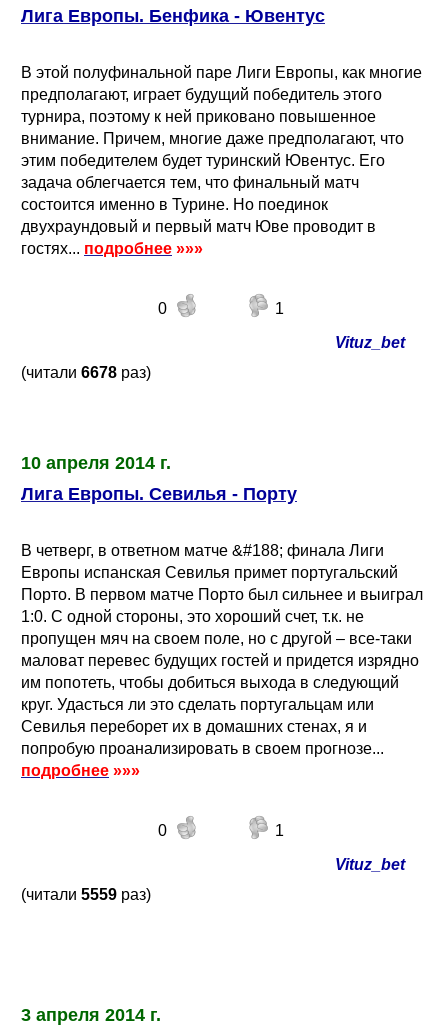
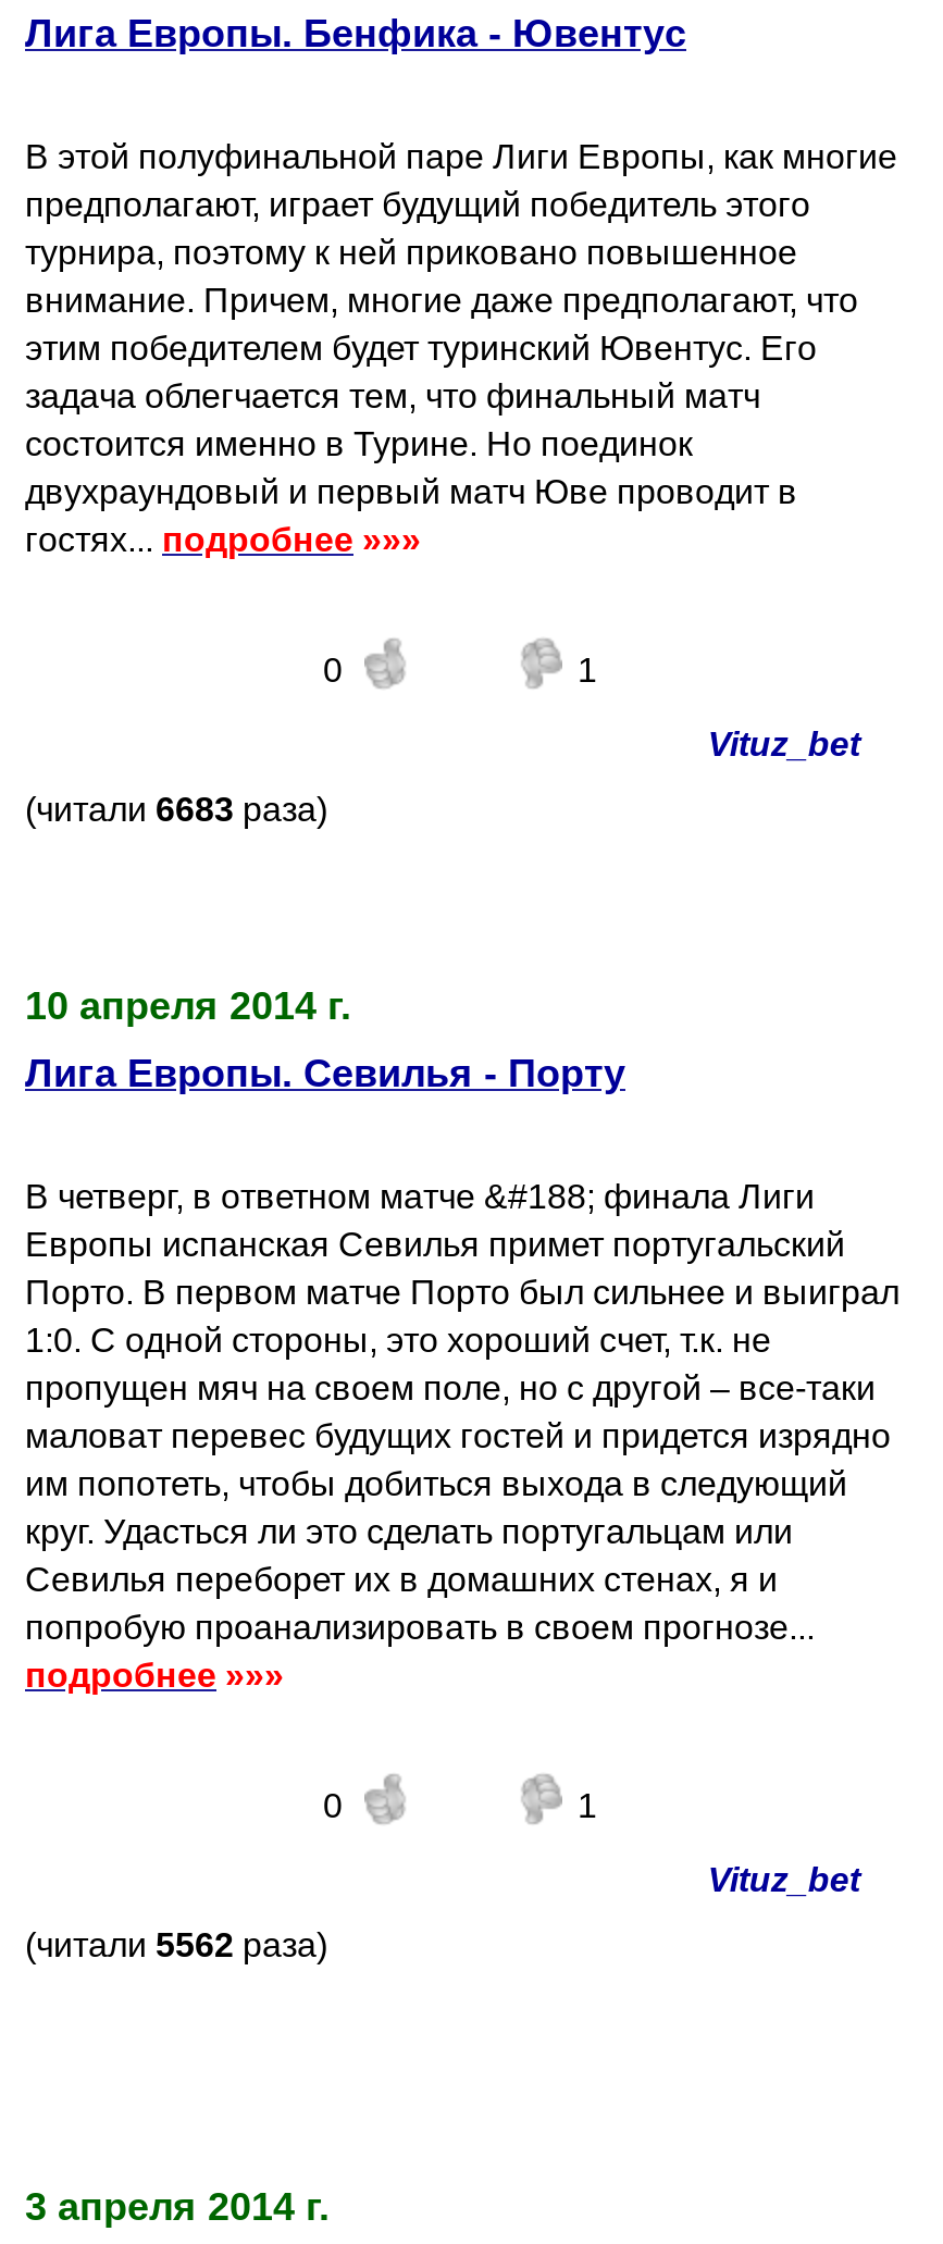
[21,364,151,381] (читали 6678 раз) -> [25,791,327,828] (читали 6683 раза)
[21,886,151,903] (читали 5559 раз) -> [25,1926,327,1963] (читали 5562 раза)

